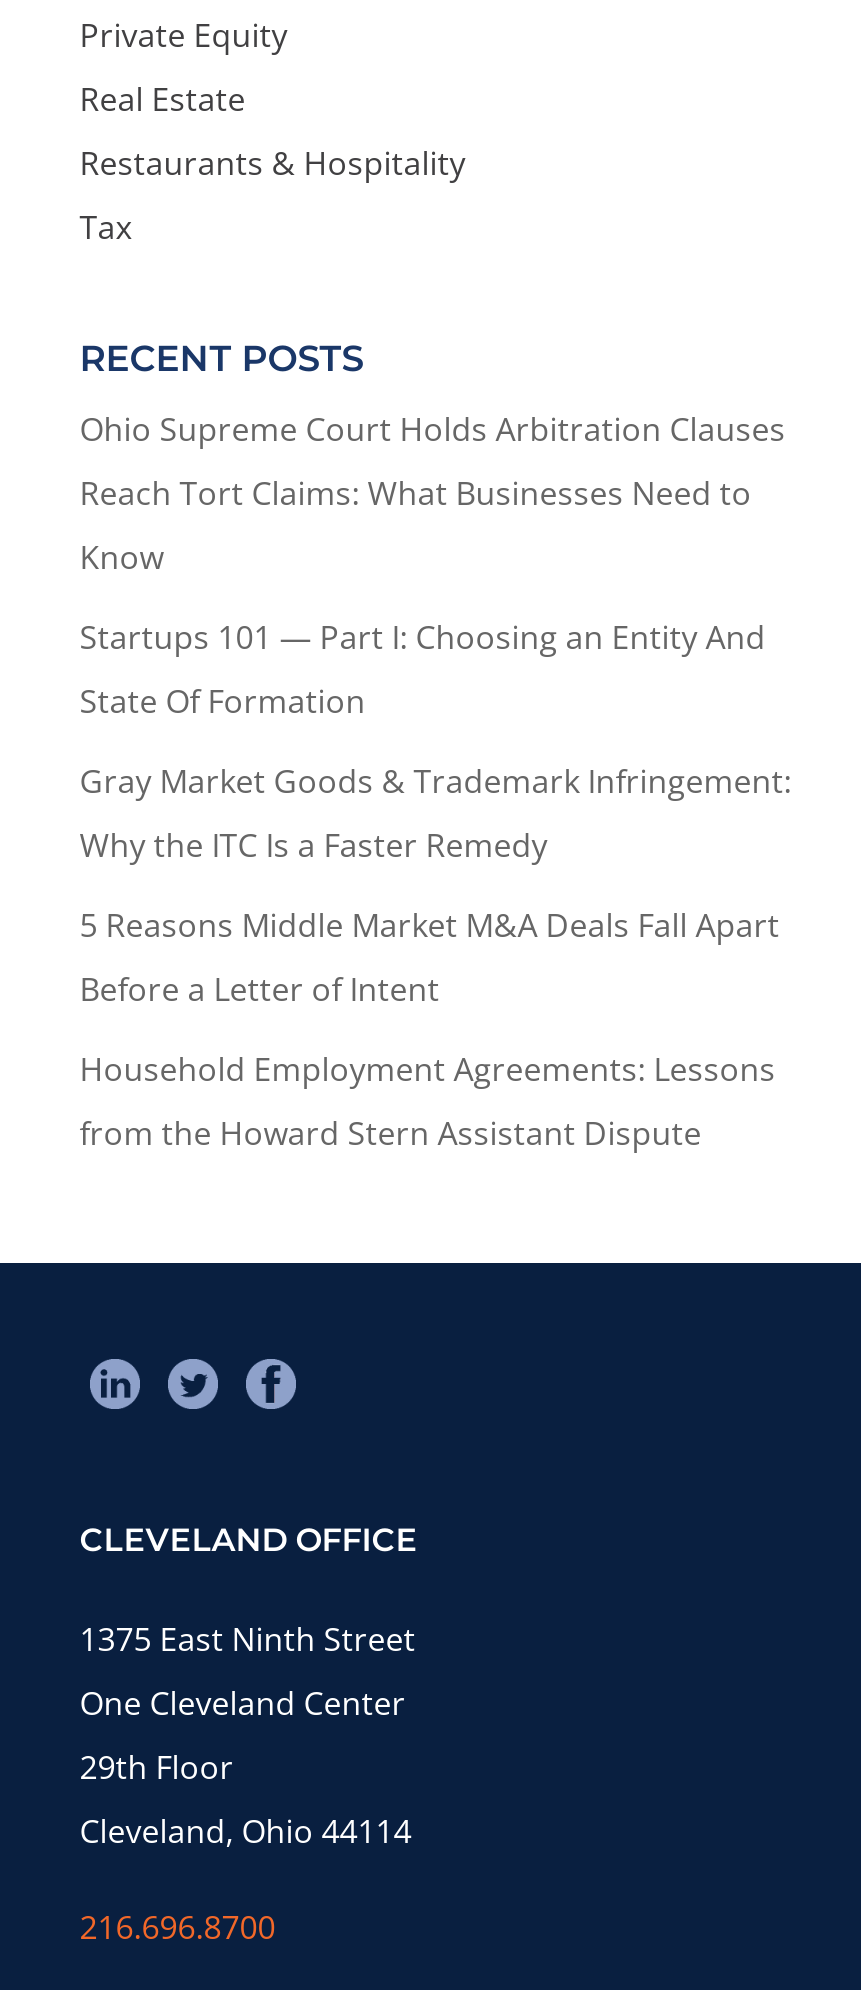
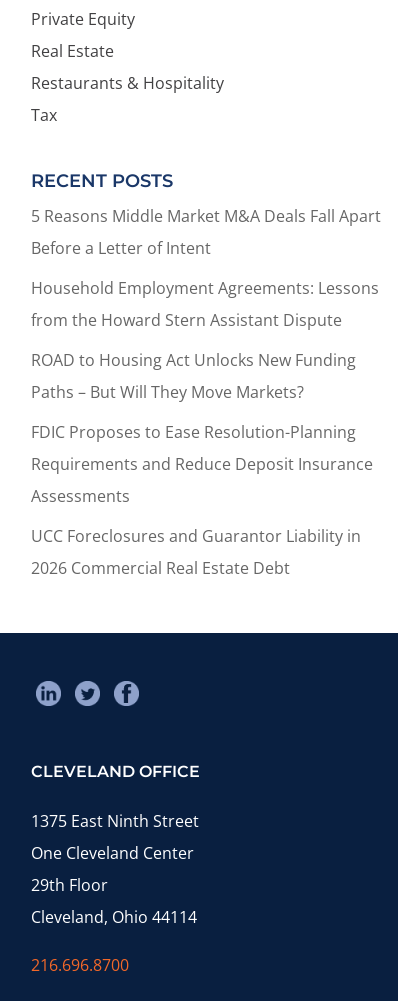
[80,407,792,867] Ohio Supreme Court Holds Arbitration Clauses | Reach Tort Claims: What Businesses Need to | Know | Startups 101 — Part I: Choosing an Entity And | State Of Formation | Gray Market Goods & Trademark Infringement: | Why the ITC Is a Faster Remedy -> none
moved [80,903,780,1155] -> [31,205,381,331]: 5 Reasons Middle Market M&A Deals Fall Apart | Before a Letter of Intent | Household Employment Agreements: Lessons | from the Howard Stern Assistant Dispute
none -> [31,349,373,579] ROAD to Housing Act Unlocks New Funding | Paths – But Will They Move Markets? | FDIC Proposes to Ease Resolution-Planning | Requirements and Reduce Deposit Insurance | Assessments | UCC Foreclosures and Guarantor Liability in | 2026 Commercial Real Estate Debt

